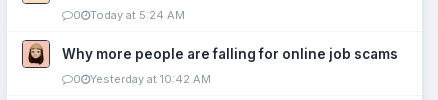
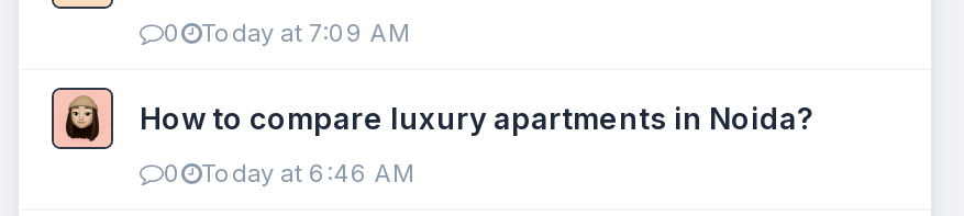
[73,8,185,22] 0 Today at 5:24 AM -> [164,18,410,48] 0 Today at 7:09 AM
[62,46,398,62] Why more people are falling for online job scams -> [140,101,812,136] How to compare luxury apartments in Noida?
[90,72,211,86] Yesterday at 10:42 AM -> [201,158,414,189] Today at 6:46 AM

